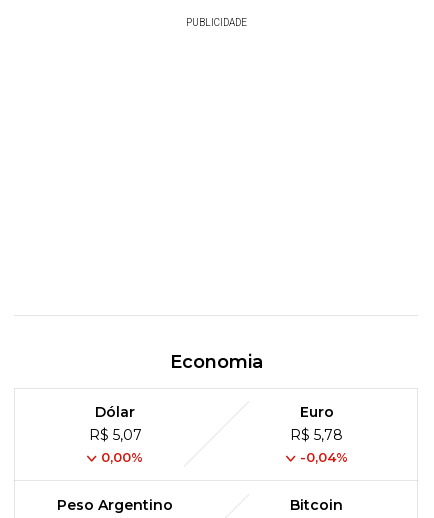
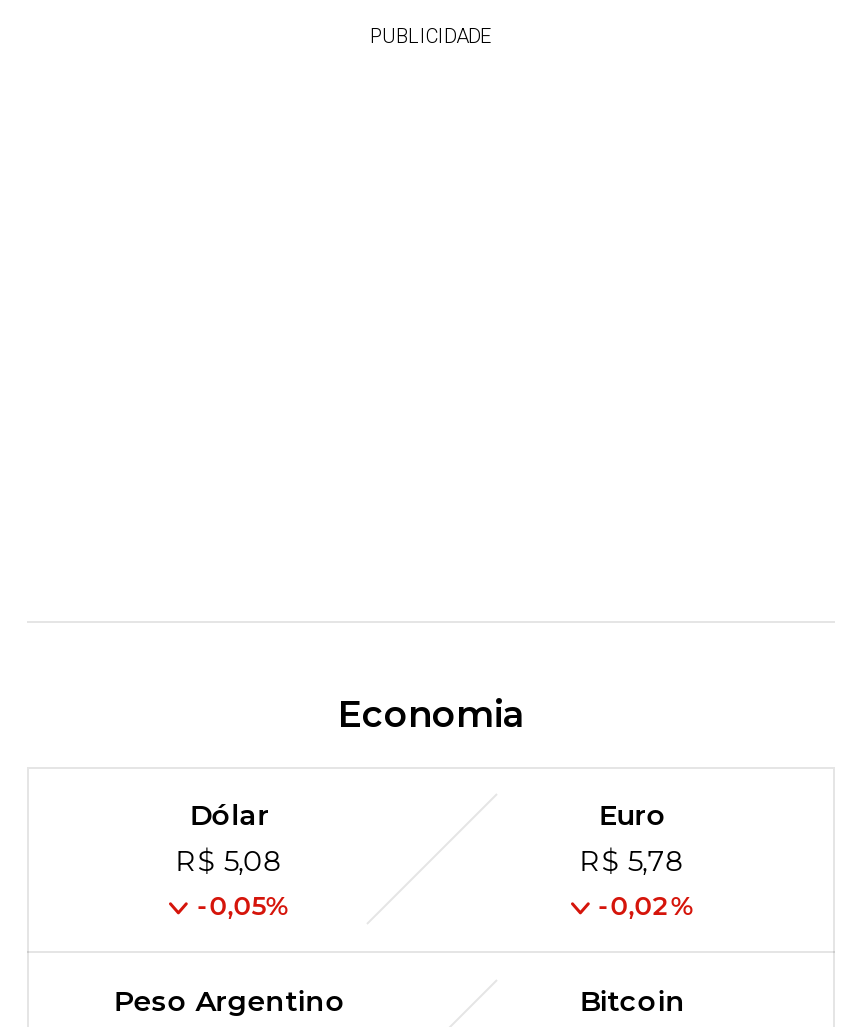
[89,426,142,444] R$ 5,07 -> [175,842,283,878] R$ 5,08
[101,449,143,465] 0,00% -> [197,888,289,920] -0,05%
[300,449,348,465] -0,04% -> [599,888,695,920] -0,02%

